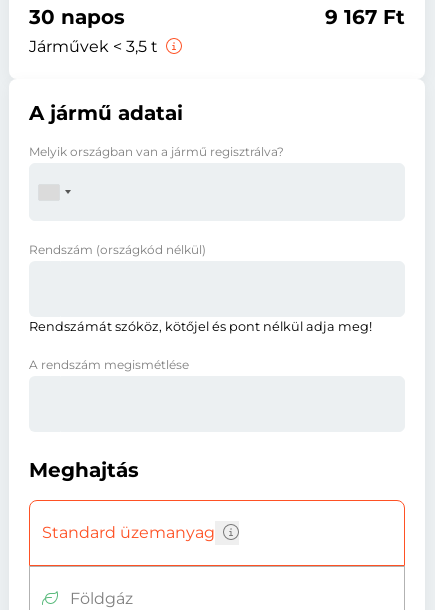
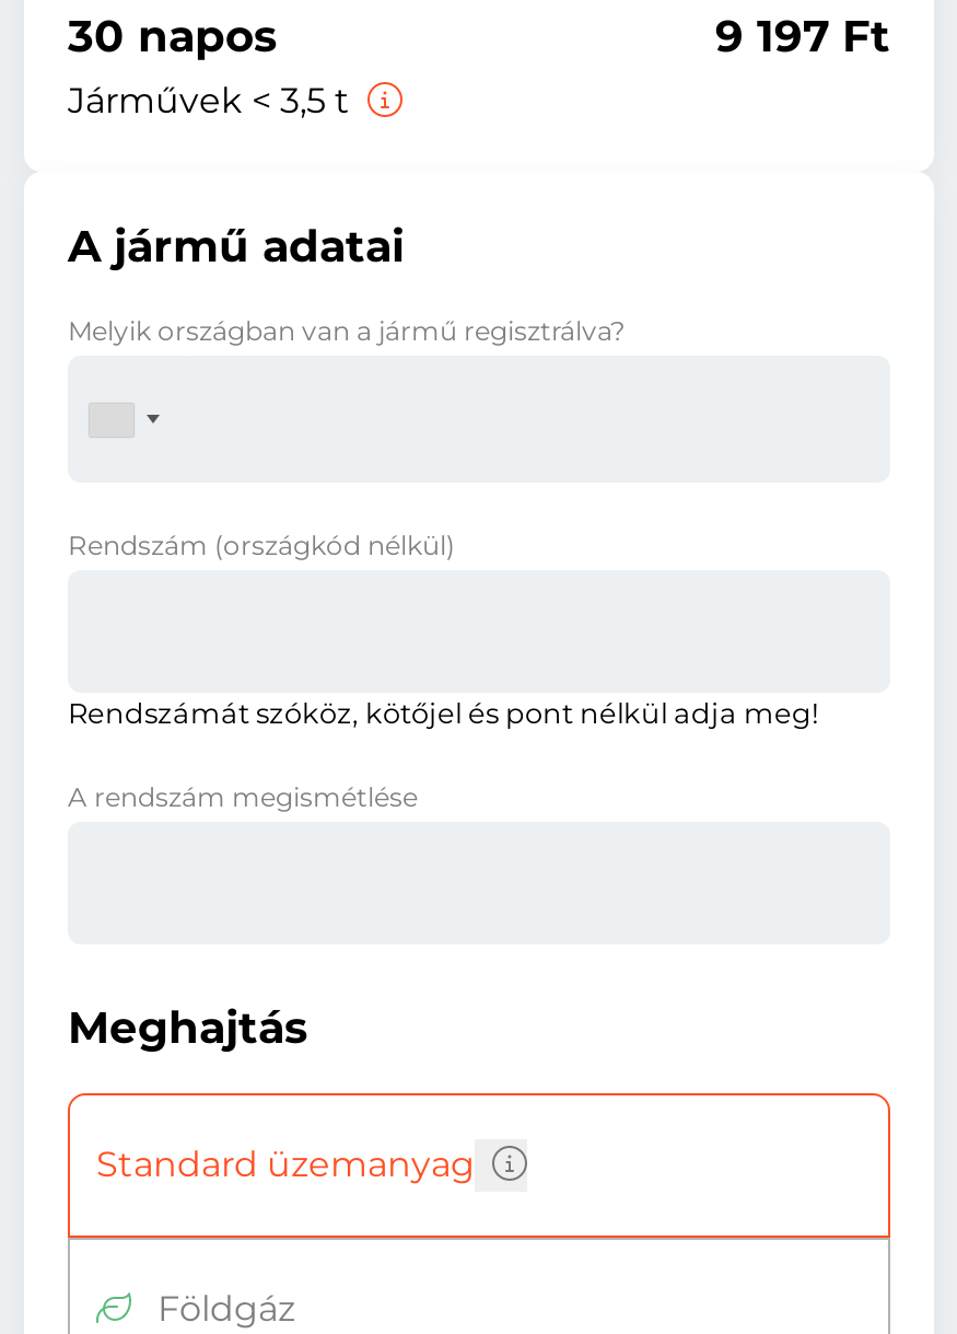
[325,5,405,29] 9 167 Ft -> [715,10,890,62] 9 197 Ft

